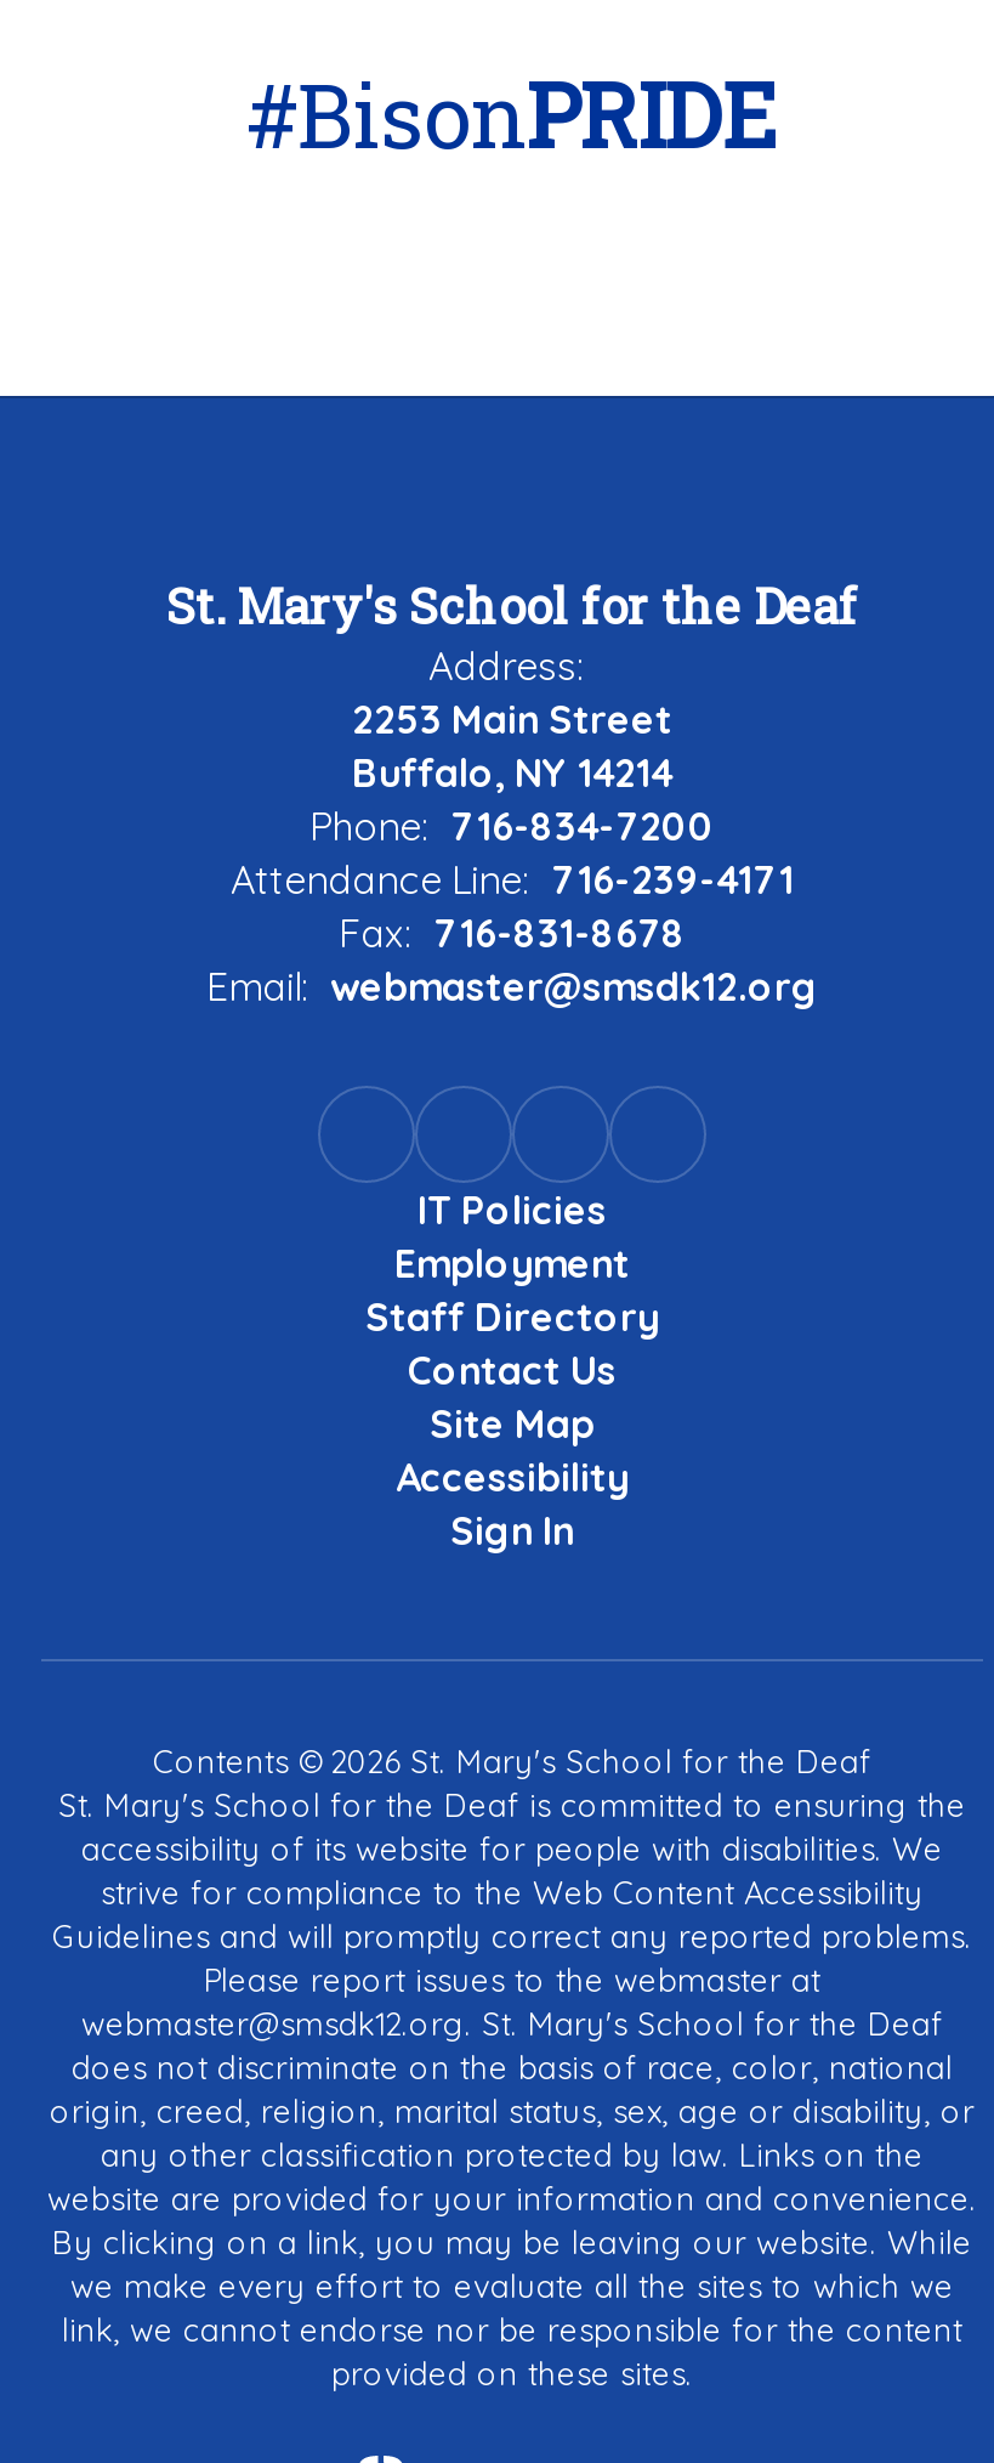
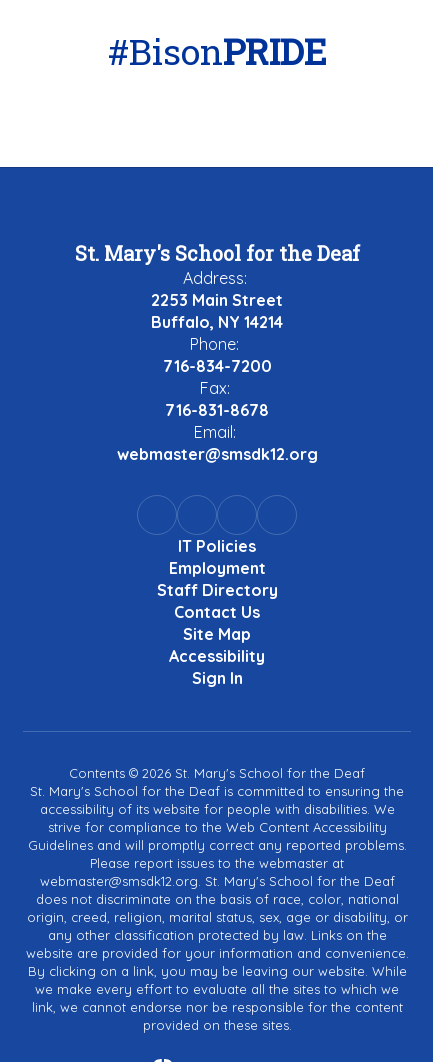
[206,802,818,1010] Phone: 716-834-7200 | Attendance Line: 716-239-4171 | Fax: 716-831-8678 | Email: webmaster@smsdk12.org -> [116,334,317,464] Phone: | 716-834-7200 | Fax: | 716-831-8678 | Email: | webmaster@smsdk12.org

